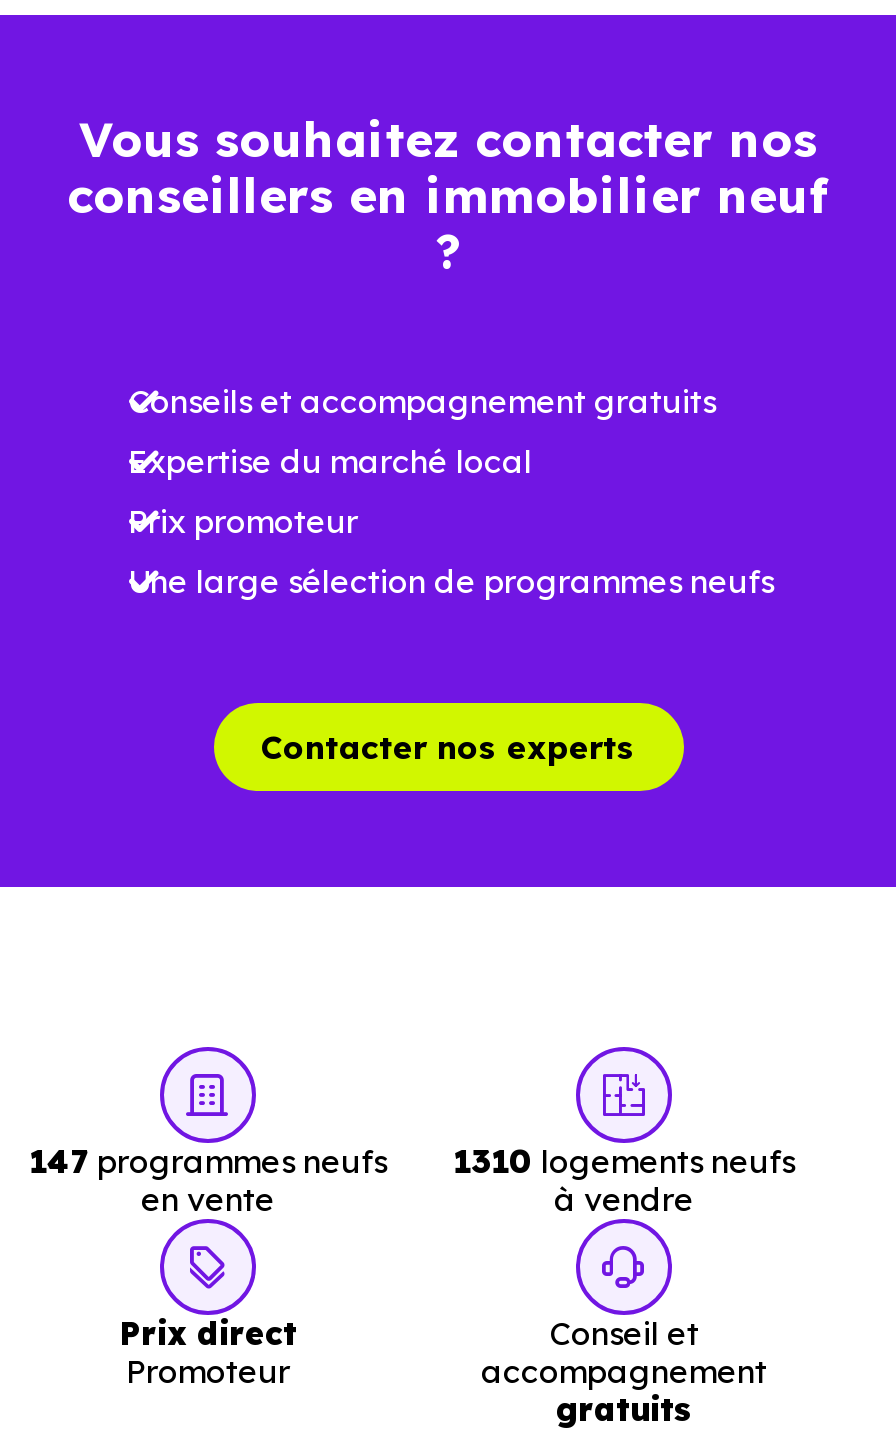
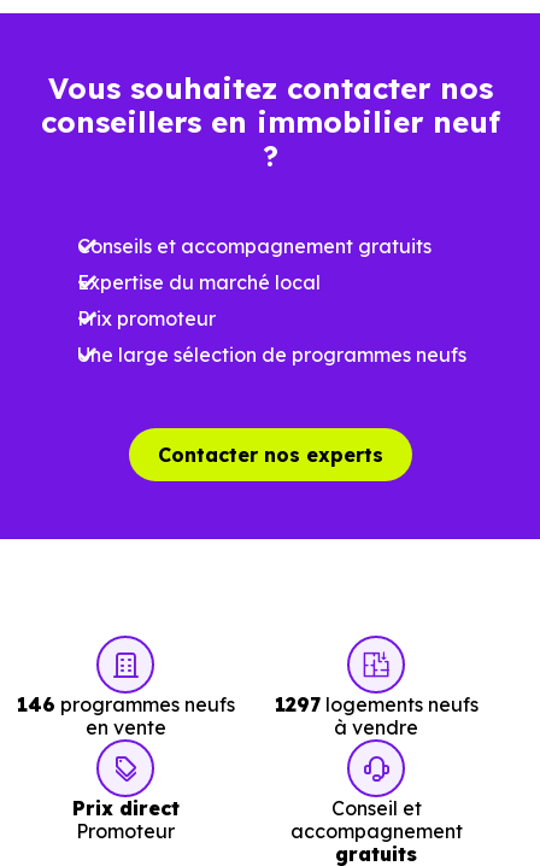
[29,1141,387,1181] 147 programmes neufs -> [16,692,234,716] 146 programmes neufs
[453,1141,795,1181] 1310 logements neufs -> [274,692,478,716] 1297 logements neufs

